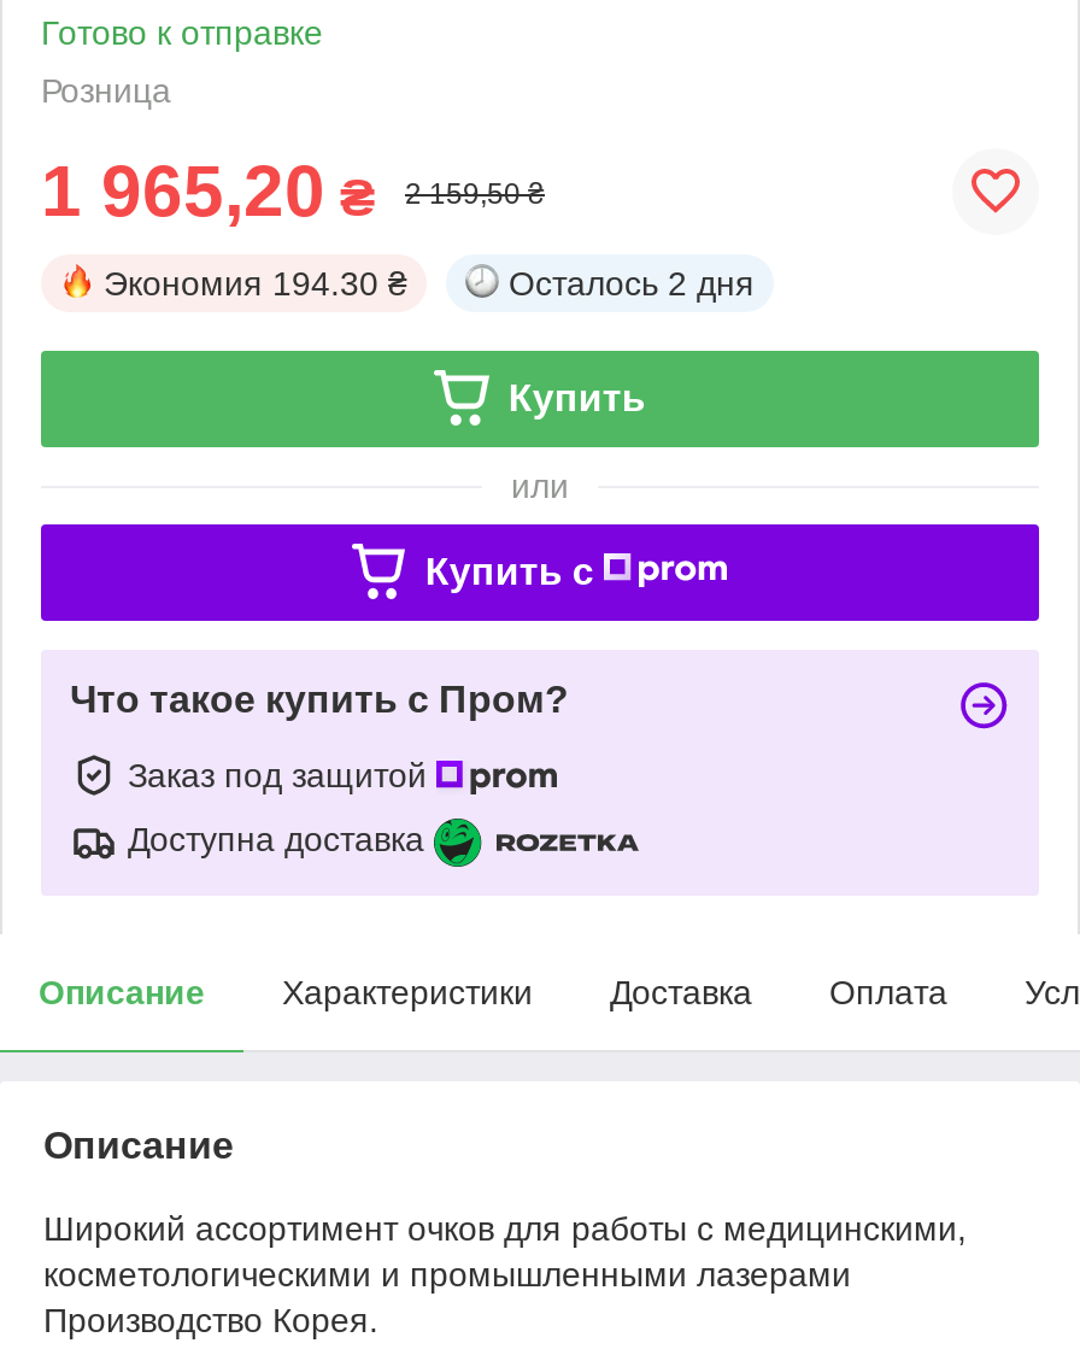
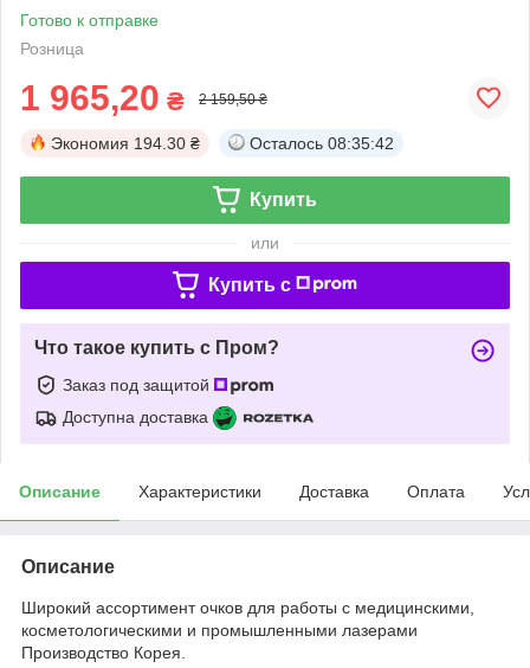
[509,264,755,302] Осталось 2 дня -> [250,134,394,153] Осталось 08:35:42

